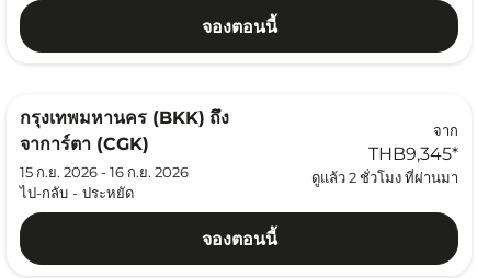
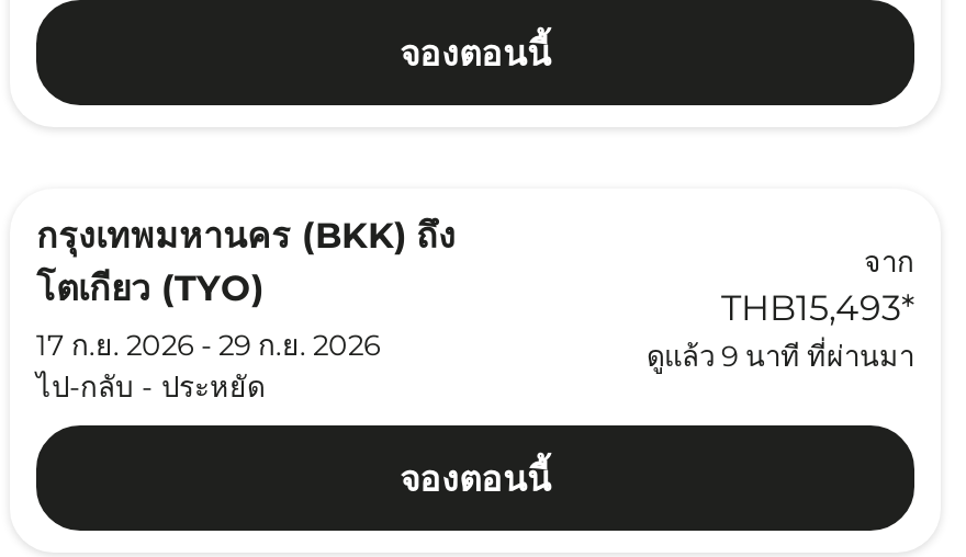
[20,134,189,181] จาการ์ตา (CGK) | 15 ก.ย. 2026 - 16 ก.ย. 2026 -> [36,268,381,362] โตเกียว (TYO) | 17 ก.ย. 2026 - 29 ก.ย. 2026
[311,143,458,186] THB9,345* | ดูแล้ว 2 ชั่วโมง ที่ผ่านมา -> [647,287,914,373] THB15,493* | ดูแล้ว 9 นาที ที่ผ่านมา

